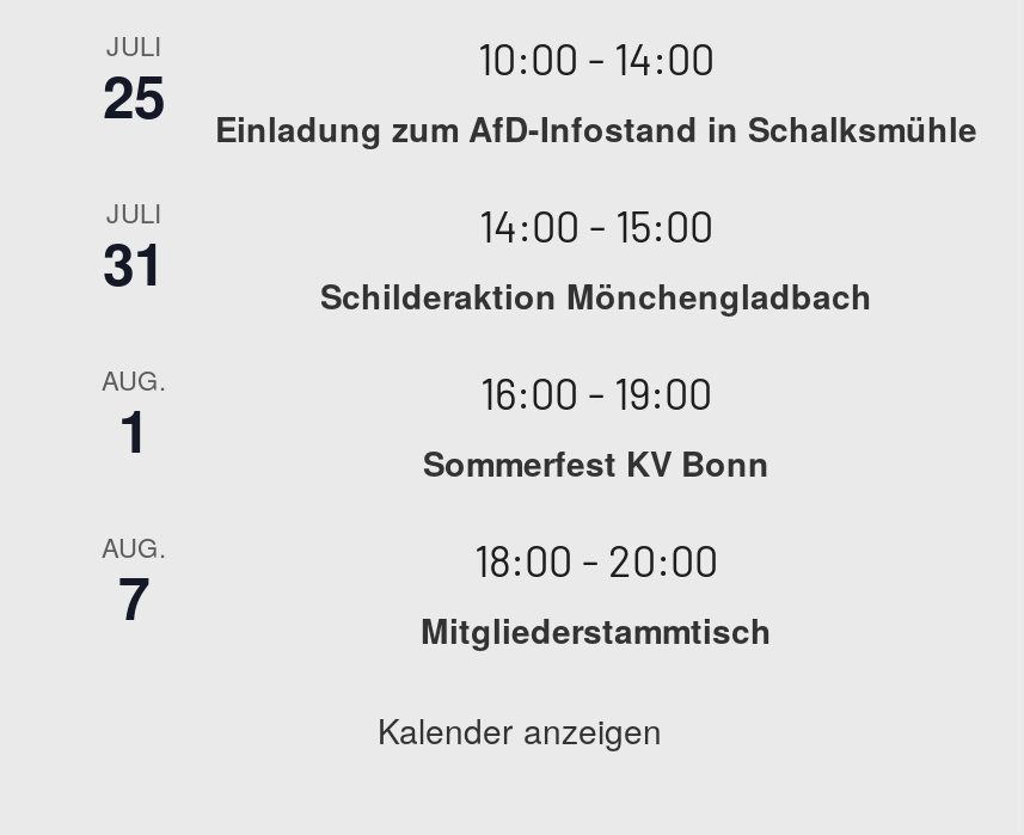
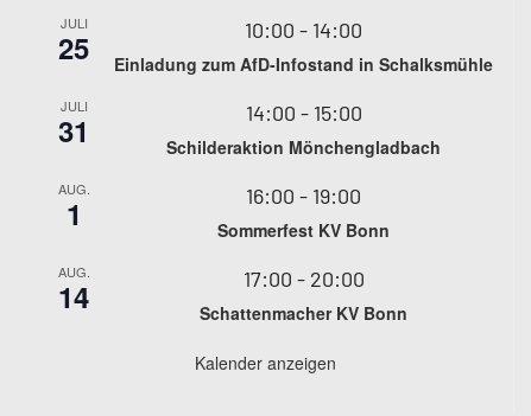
[118,534,772,653] 7 | 18:00 - 20:00 | Mitgliederstammtisch -> [58,265,407,325] 14 | 17:00 - 20:00 | Schattenmacher KV Bonn

